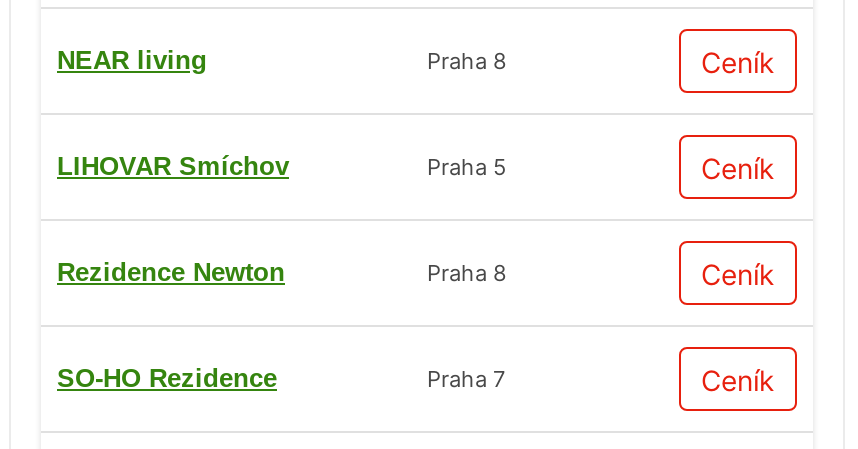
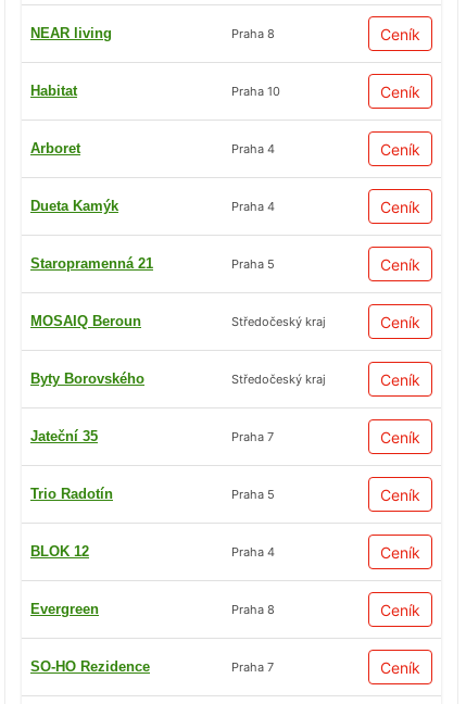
[57,151,289,181] LIHOVAR Smíchov -> [30,83,420,272] Habitat | Praha 10 | Ceník | Arboret | Praha 4 | Ceník | Dueta Kamýk | Praha 4 | Ceník | Staropramenná 21
[57,257,285,287] Rezidence Newton -> [30,313,420,617] MOSAIQ Beroun | Středočeský kraj | Ceník | Byty Borovského | Středočeský kraj | Ceník | Jateční 35 | Praha 7 | Ceník | Trio Radotín | Praha 5 | Ceník | BLOK 12 | Praha 4 | Ceník | Evergreen

